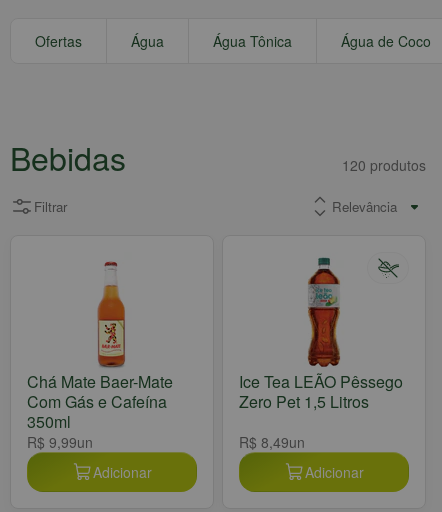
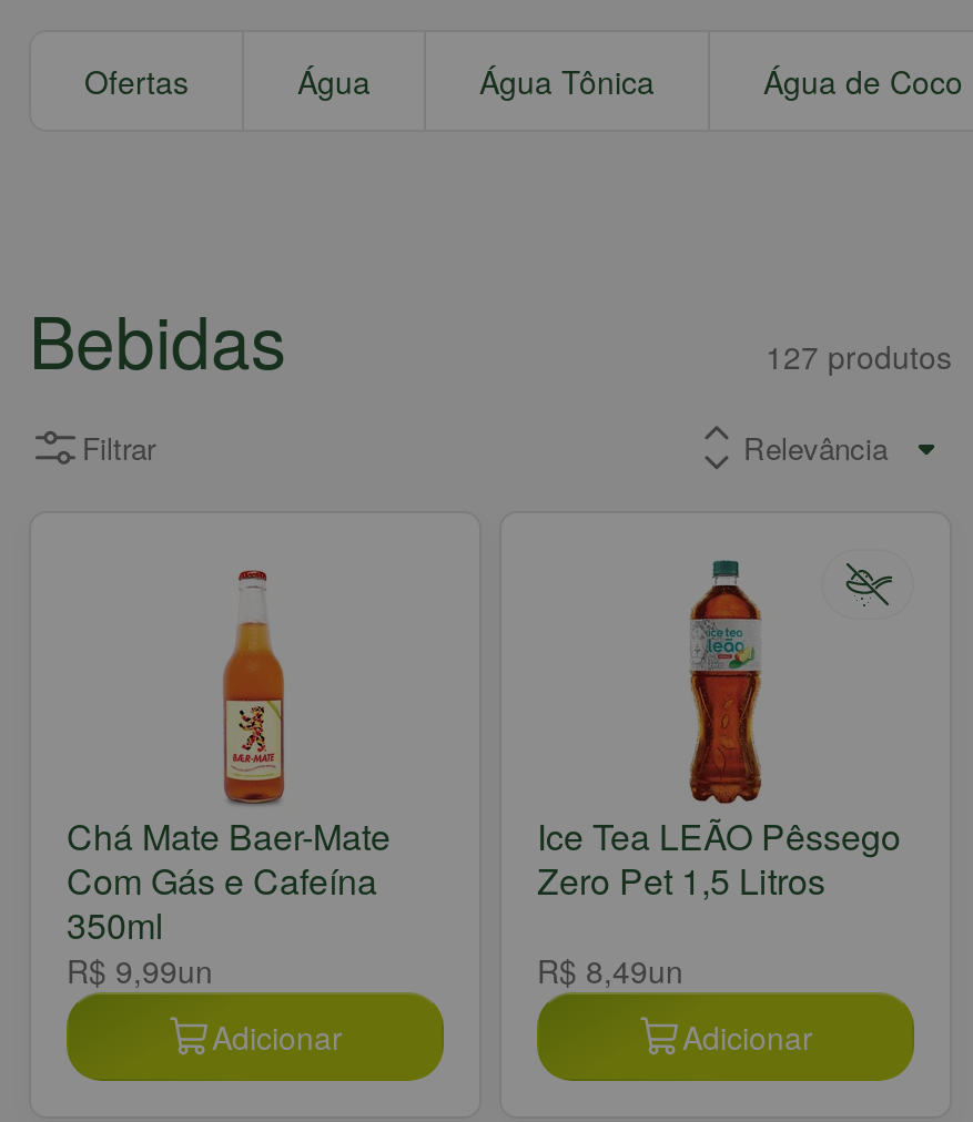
[342,155,426,175] 120 produtos -> [766,333,952,377] 127 produtos

